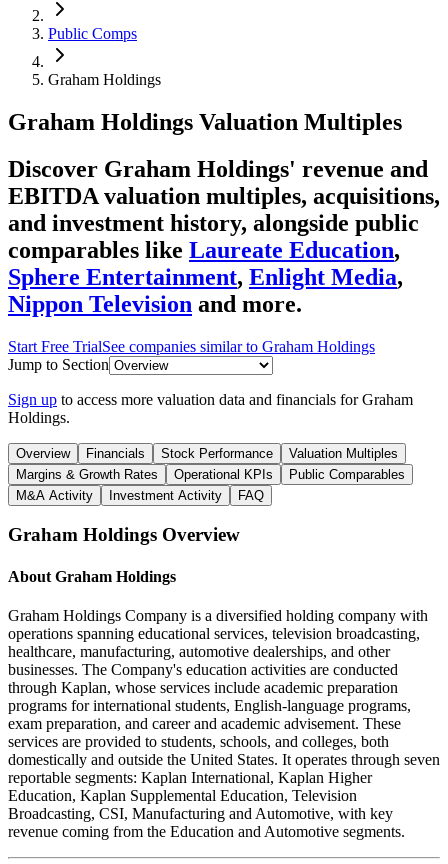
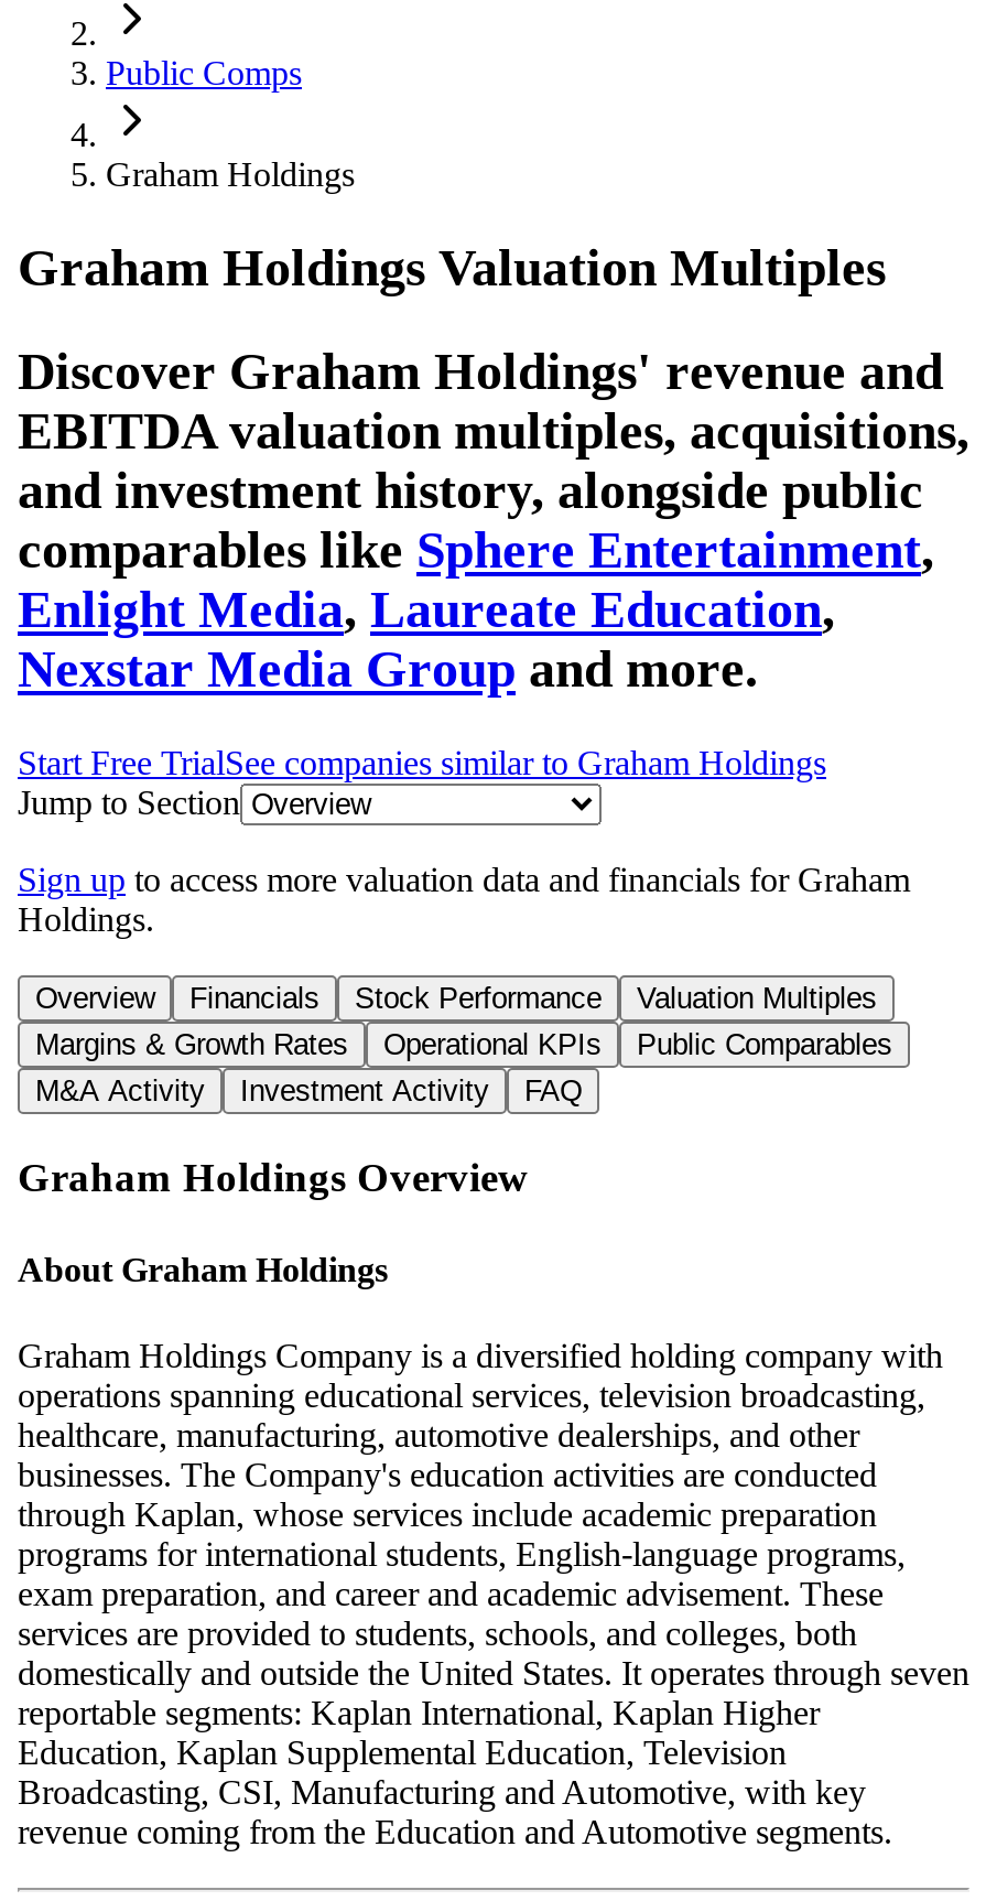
[8,237,403,317] comparables like Laureate Education, | Sphere Entertainment, Enlight Media, | Nippon Television and more. -> [18,521,934,697] comparables like Sphere Entertainment, | Enlight Media, Laureate Education, | Nexstar Media Group and more.

